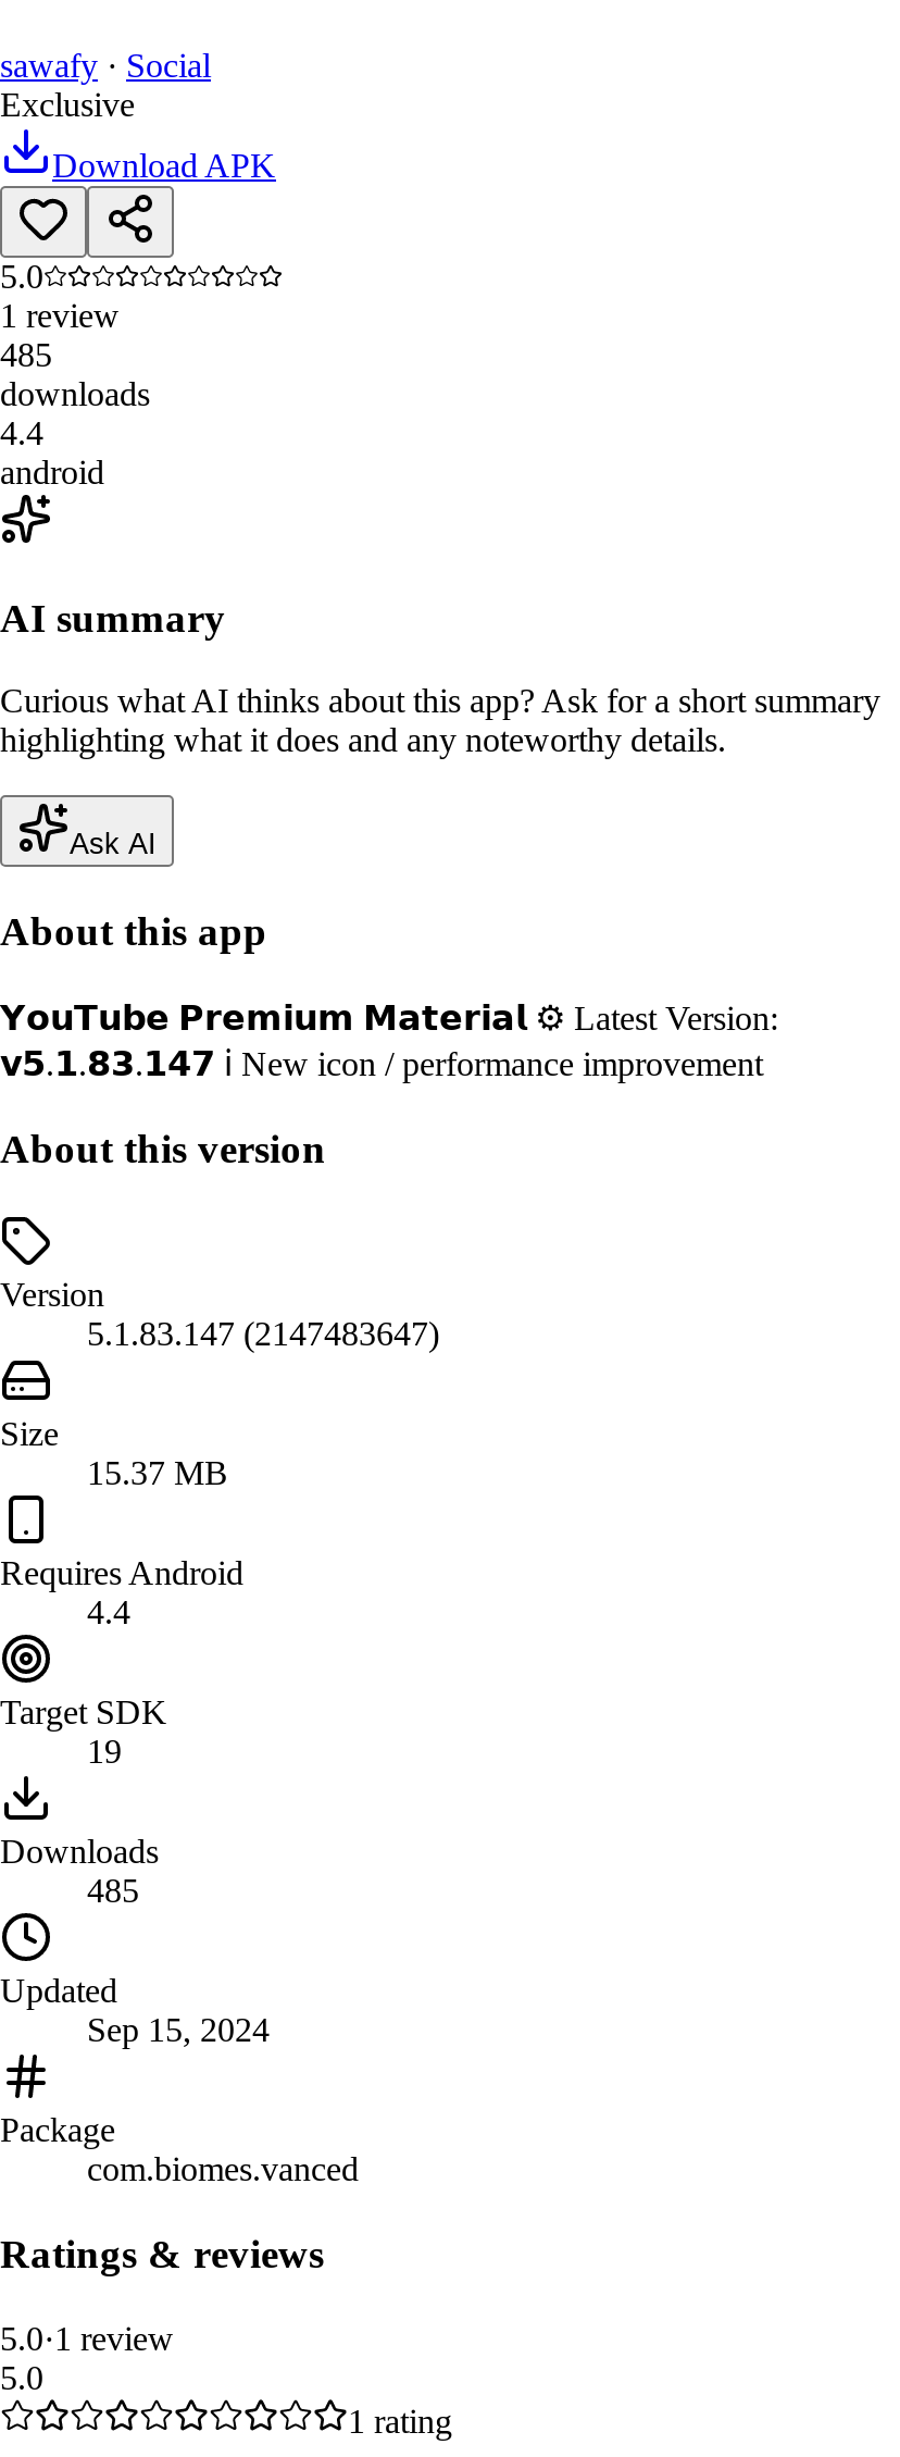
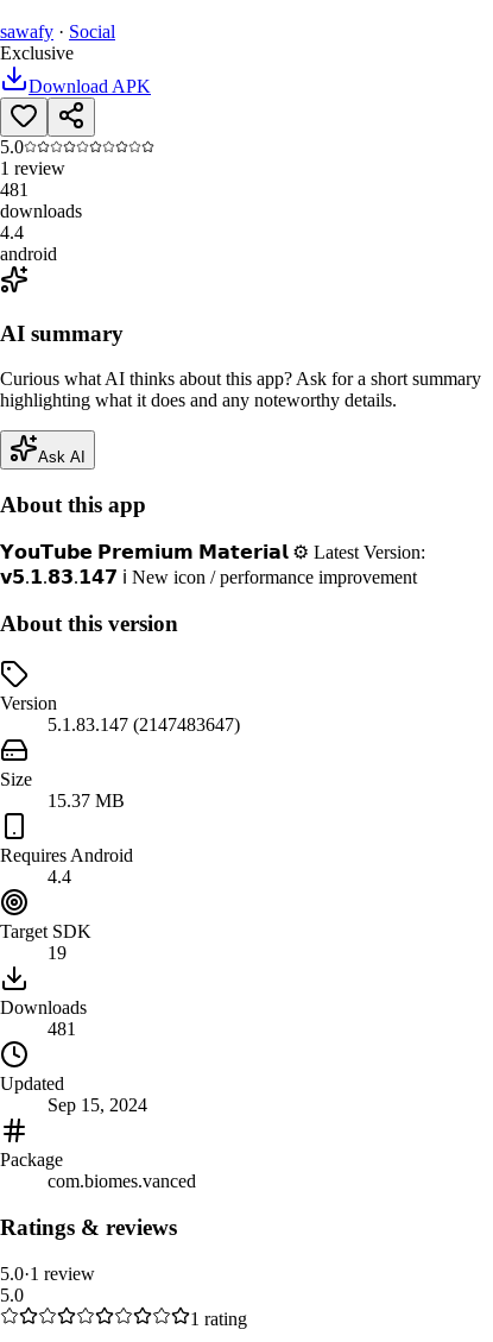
[0,336,52,373] 485 -> [0,179,29,200] 481
[87,1872,139,1909] 485 -> [48,1019,76,1039] 481

